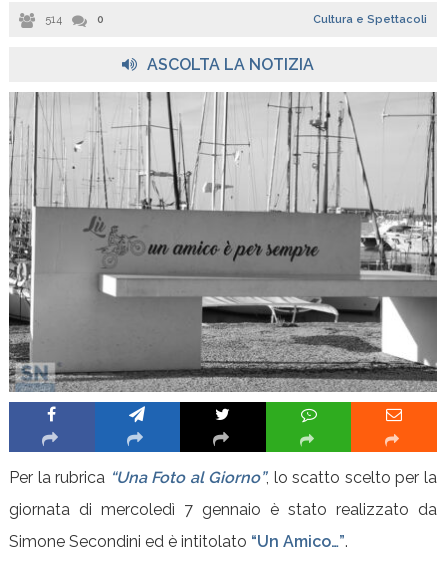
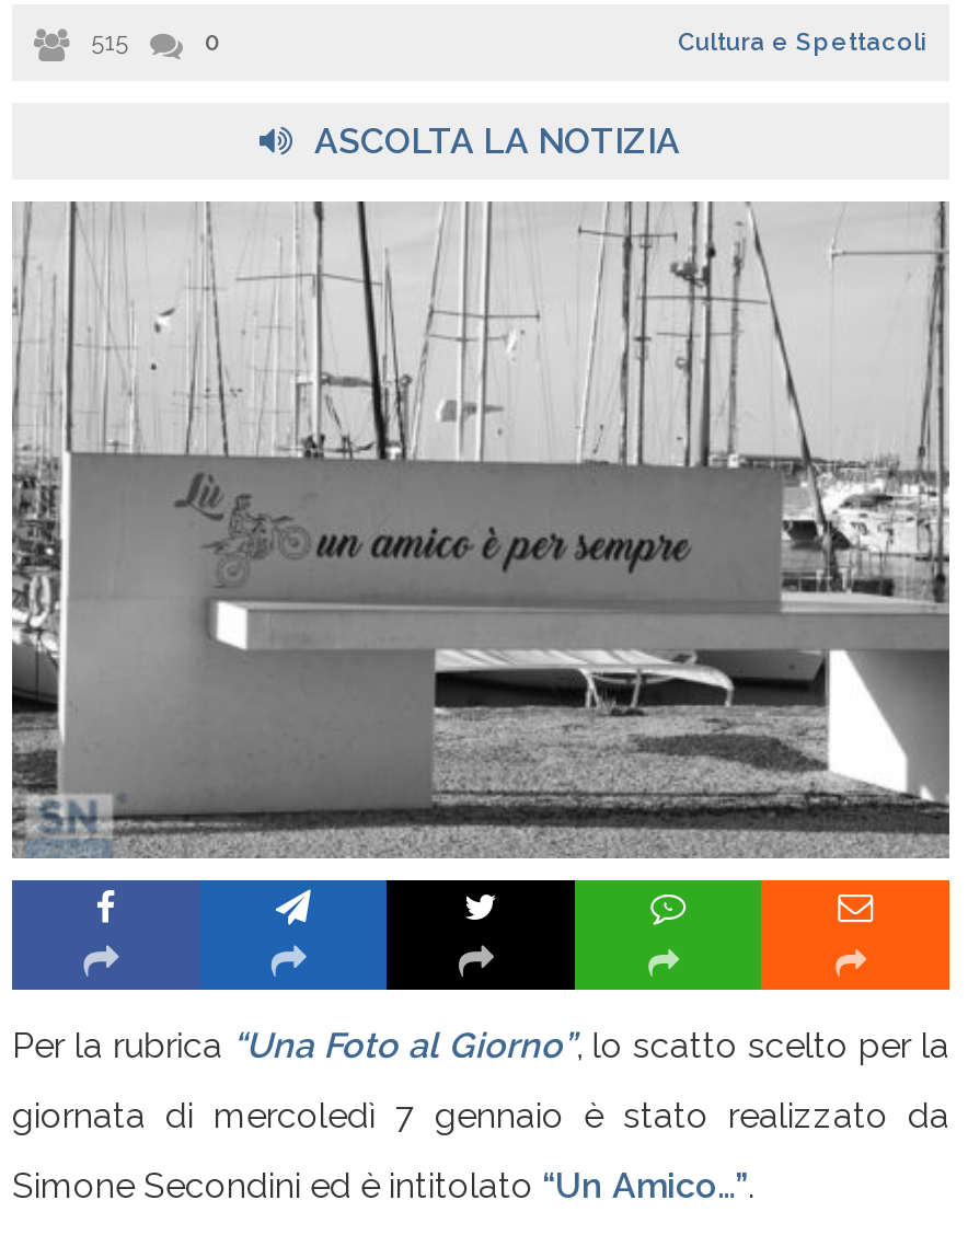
[45,13,62,26] 514 -> [91,29,128,58] 515

